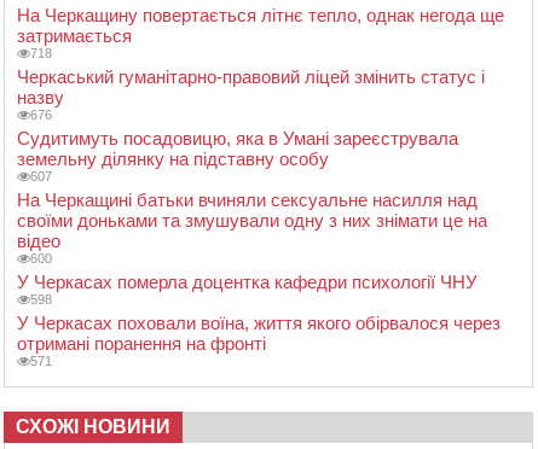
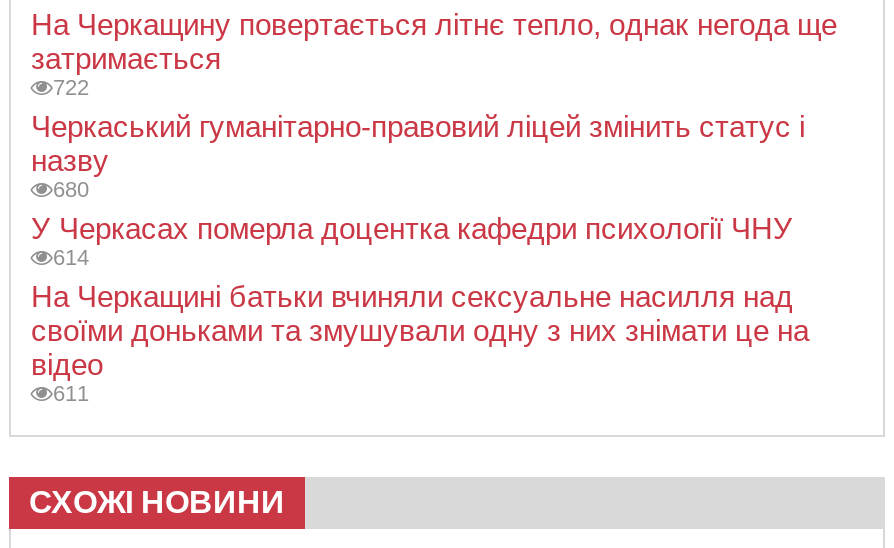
[30,46,52,60] 718 -> [53,75,89,99] 722
[17,107,458,183] 676 | Судитимуть посадовицю, яка в Умані зареєструвала | земельну ділянку на підставну особу | 607 -> [53,177,89,269] 680 | 614
[17,251,501,368] 600 | 598 | У Черкасах поховали воїна, життя якого обірвалося через | отримані поранення на фронті | 571 -> [53,381,89,405] 611
moved [17,271,478,292] -> [31,211,793,245]: У Черкасах померла доцентка кафедри психології ЧНУ

